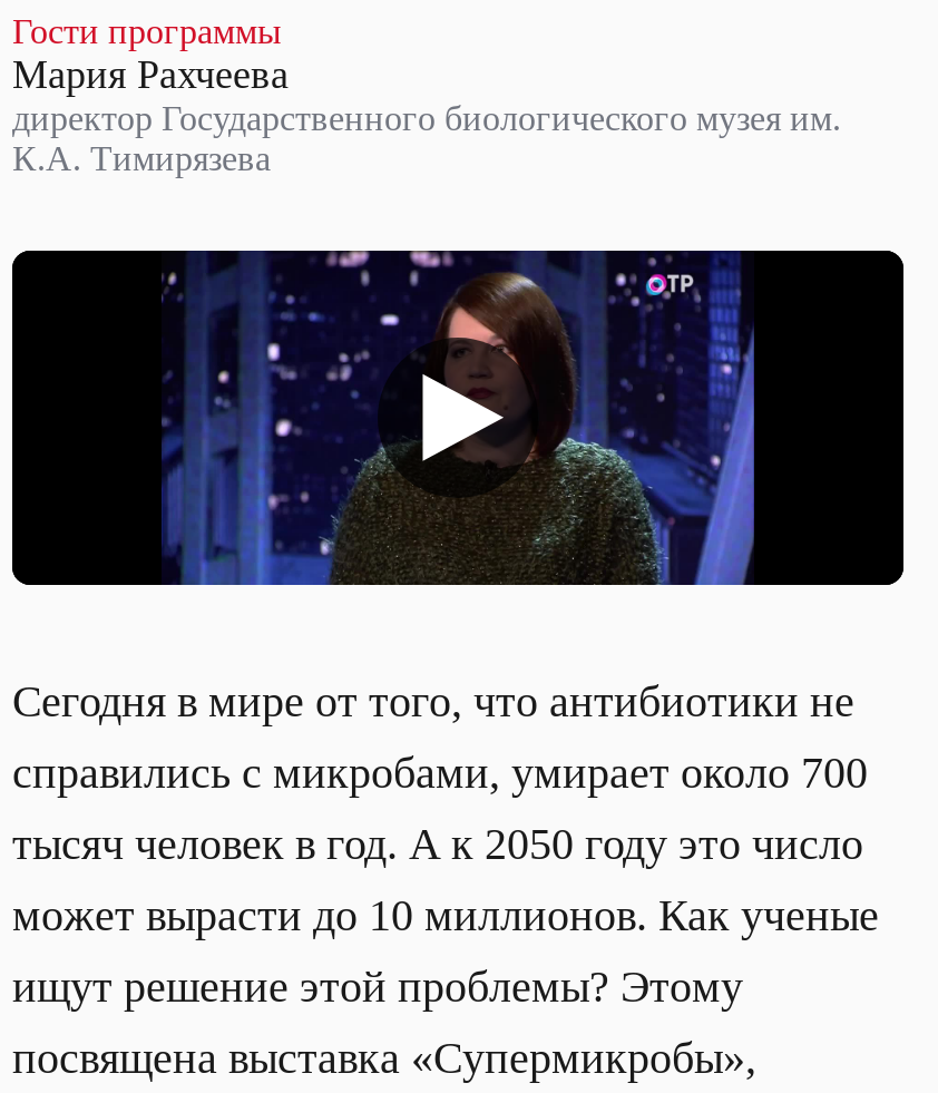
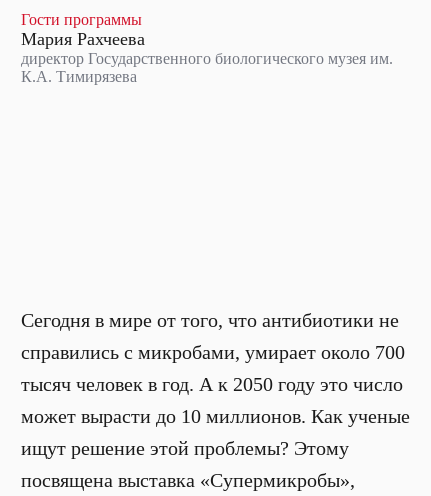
[10,248,906,587] [image] -> none

